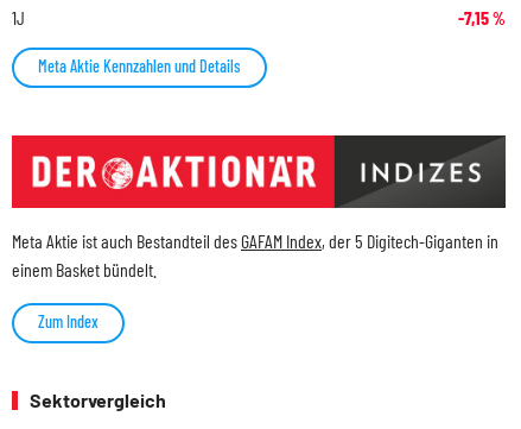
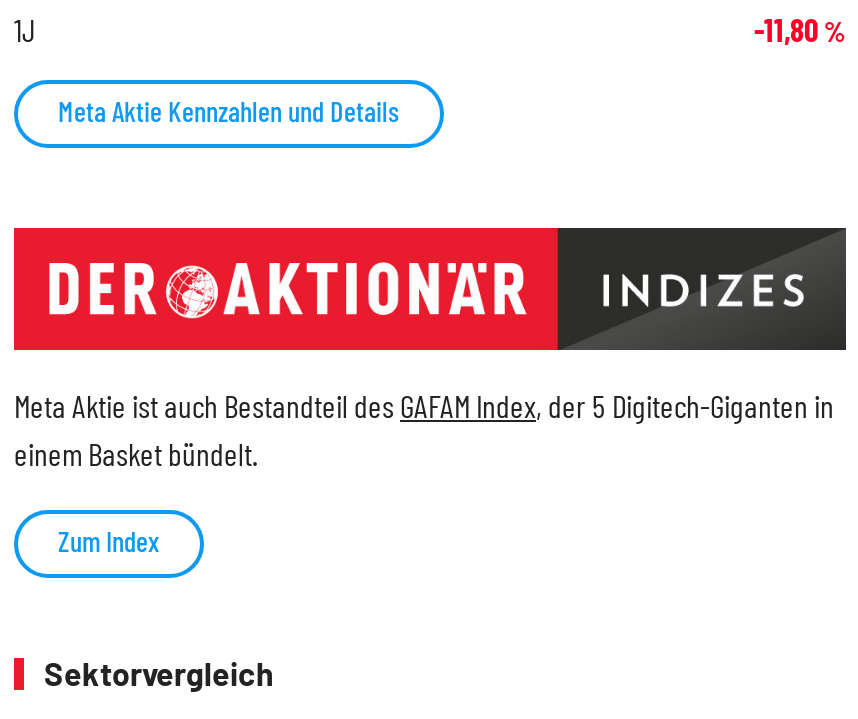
[458,6,506,29] -7,15% -> [754,10,846,48] -11,80%

